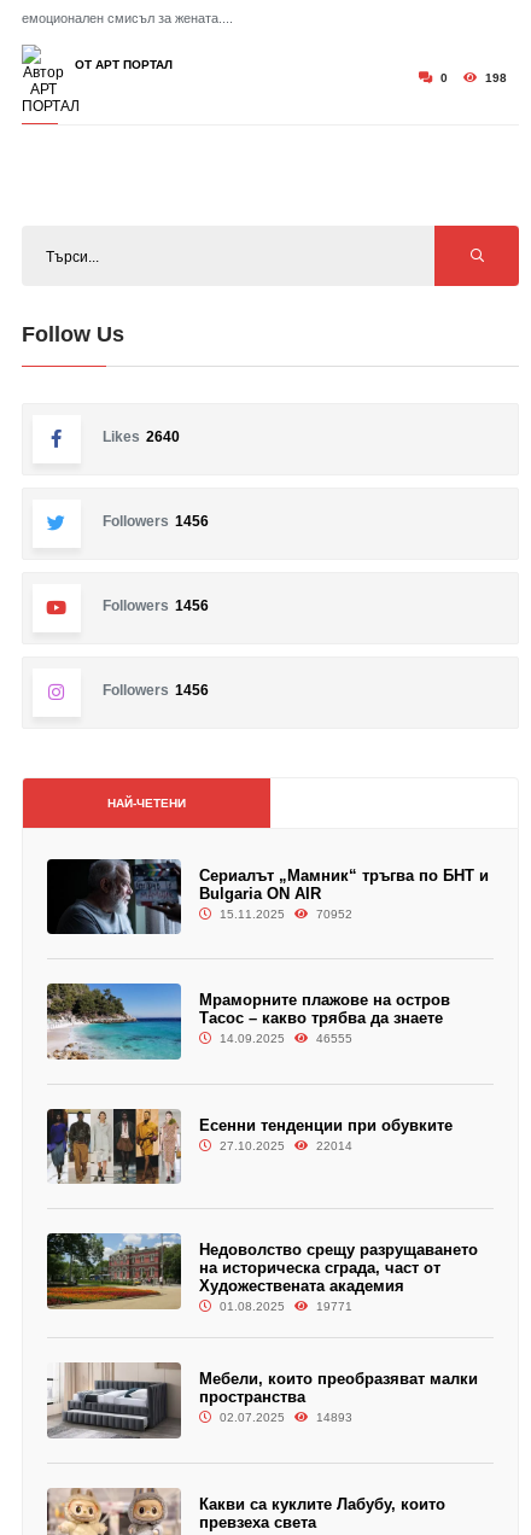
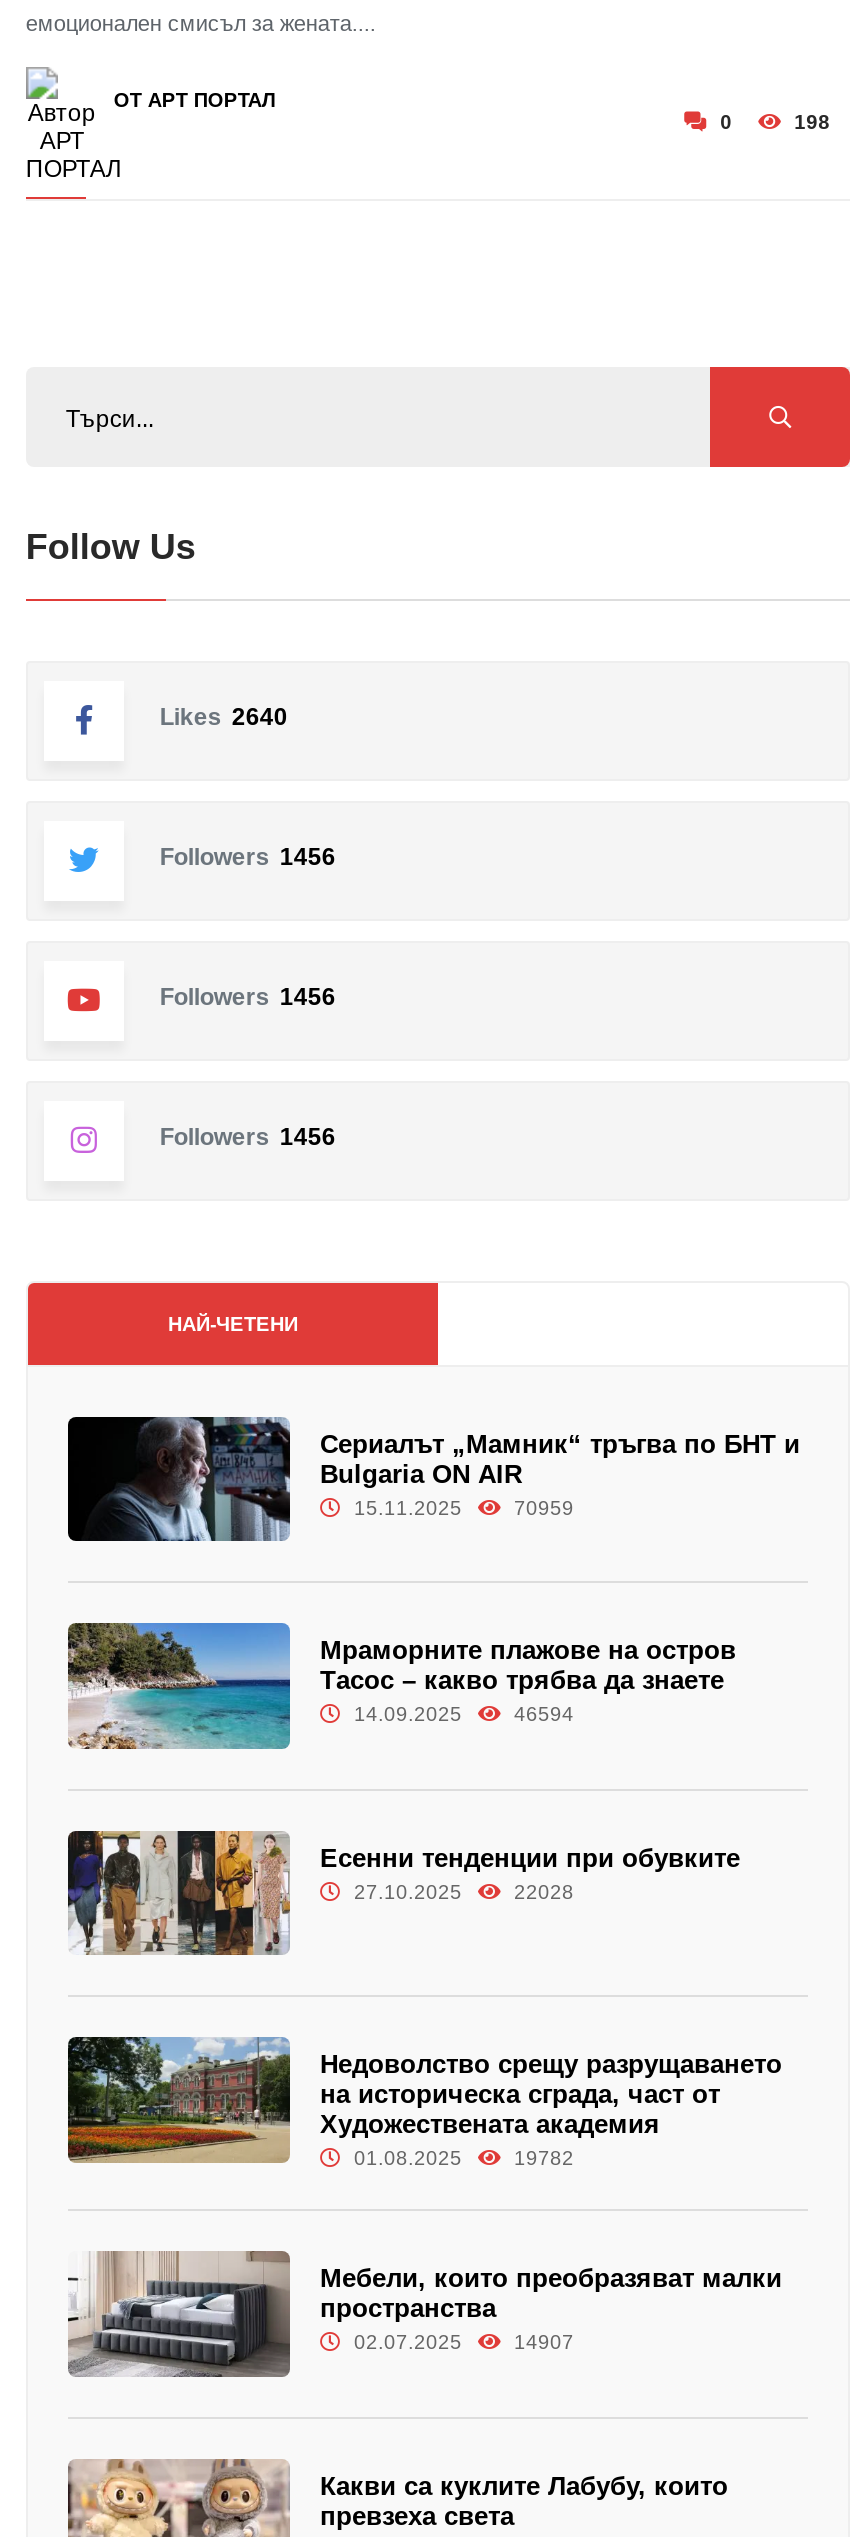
[313,907,352,921] 70952 -> [508,1497,574,1519] 70959
[313,1032,352,1046] 46555 -> [508,1704,574,1726] 46594
[313,1139,352,1152] 22014 -> [508,1881,574,1903] 22028
[313,1300,352,1313] 19771 -> [508,2148,574,2170] 19782
[313,1411,352,1424] 14893 -> [508,2332,574,2354] 14907

